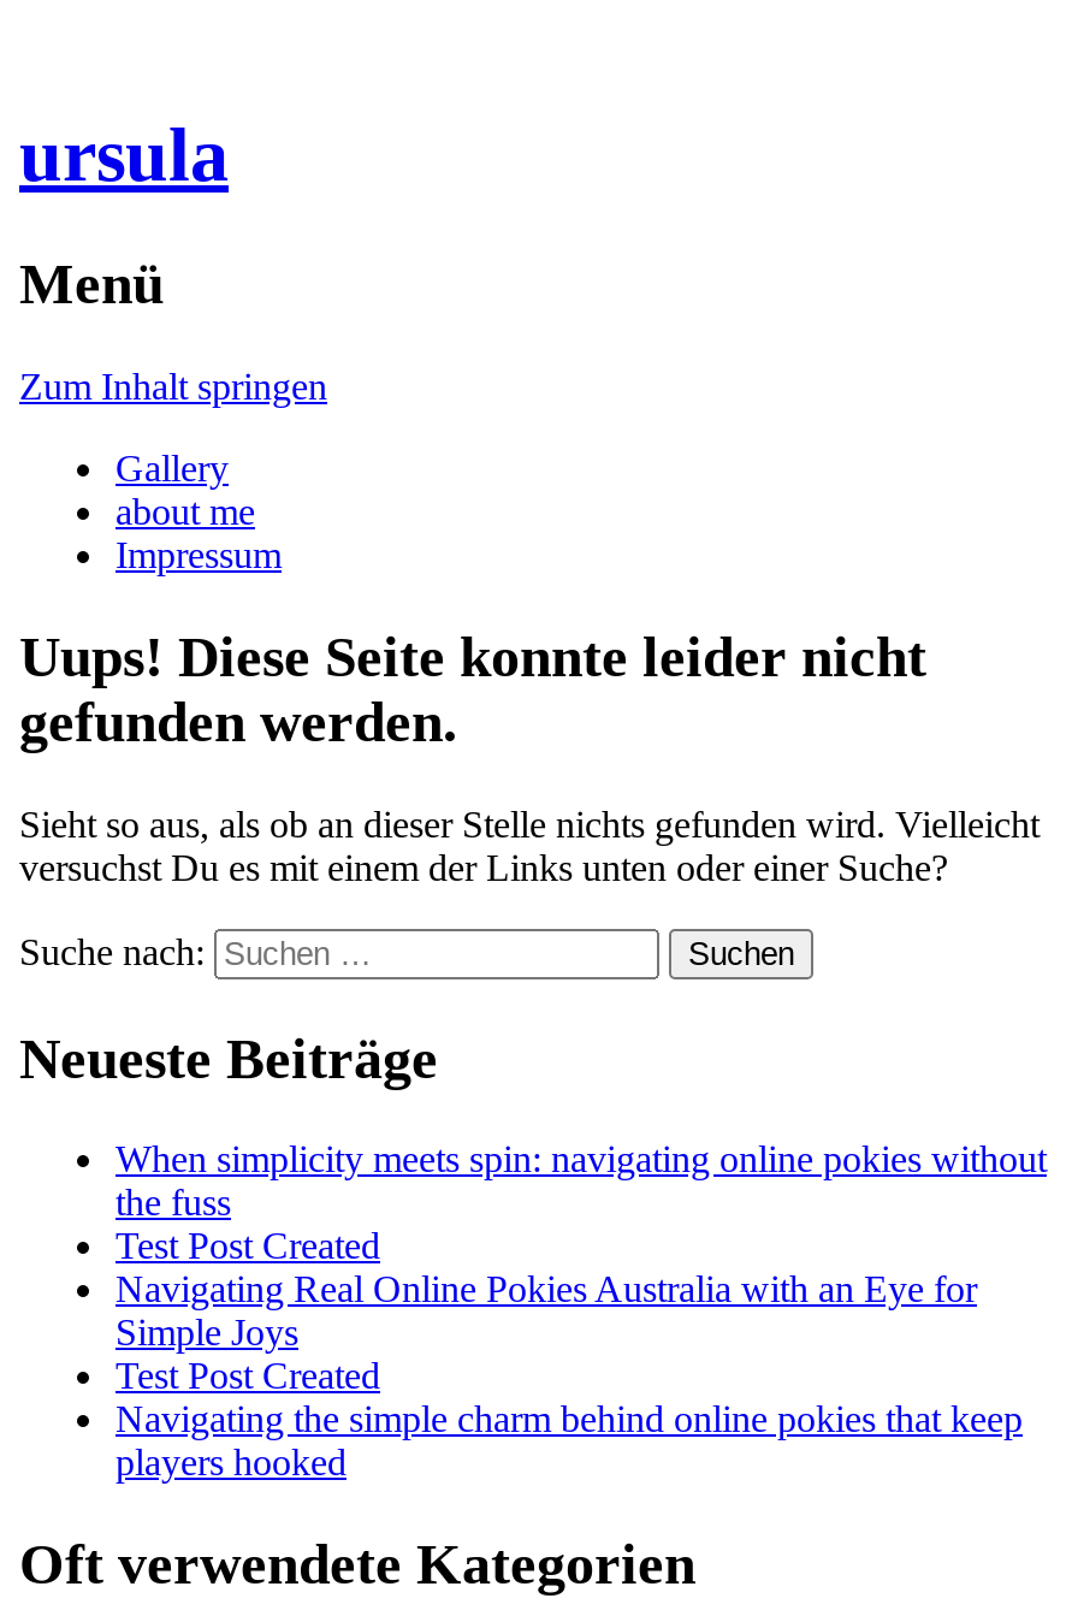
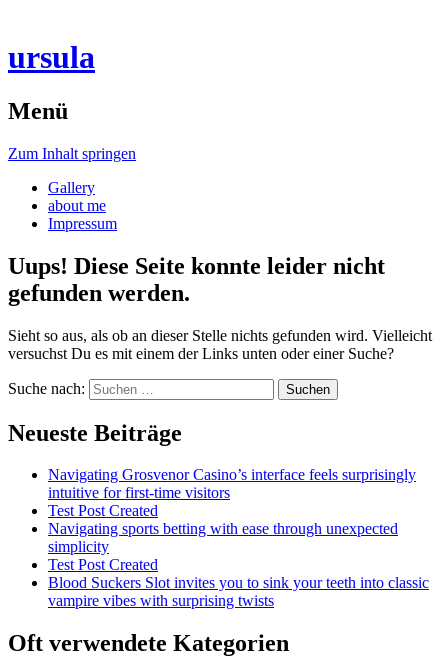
[116,1139,1047,1223] When simplicity meets spin: navigating online pokies without | the fuss -> [48,466,416,501] Navigating Grosvenor Casino’s interface feels surprisingly | intuitive for first-time visitors
[116,1269,977,1353] Navigating Real Online Pokies Australia with an Eye for | Simple Joys -> [48,520,398,555] Navigating sports betting with ease through unexpected | simplicity
[116,1399,1023,1483] Navigating the simple charm behind online pokies that keep | players hooked -> [48,574,429,609] Blood Suckers Slot invites you to sink your teeth into classic | vampire vibes with surprising twists

